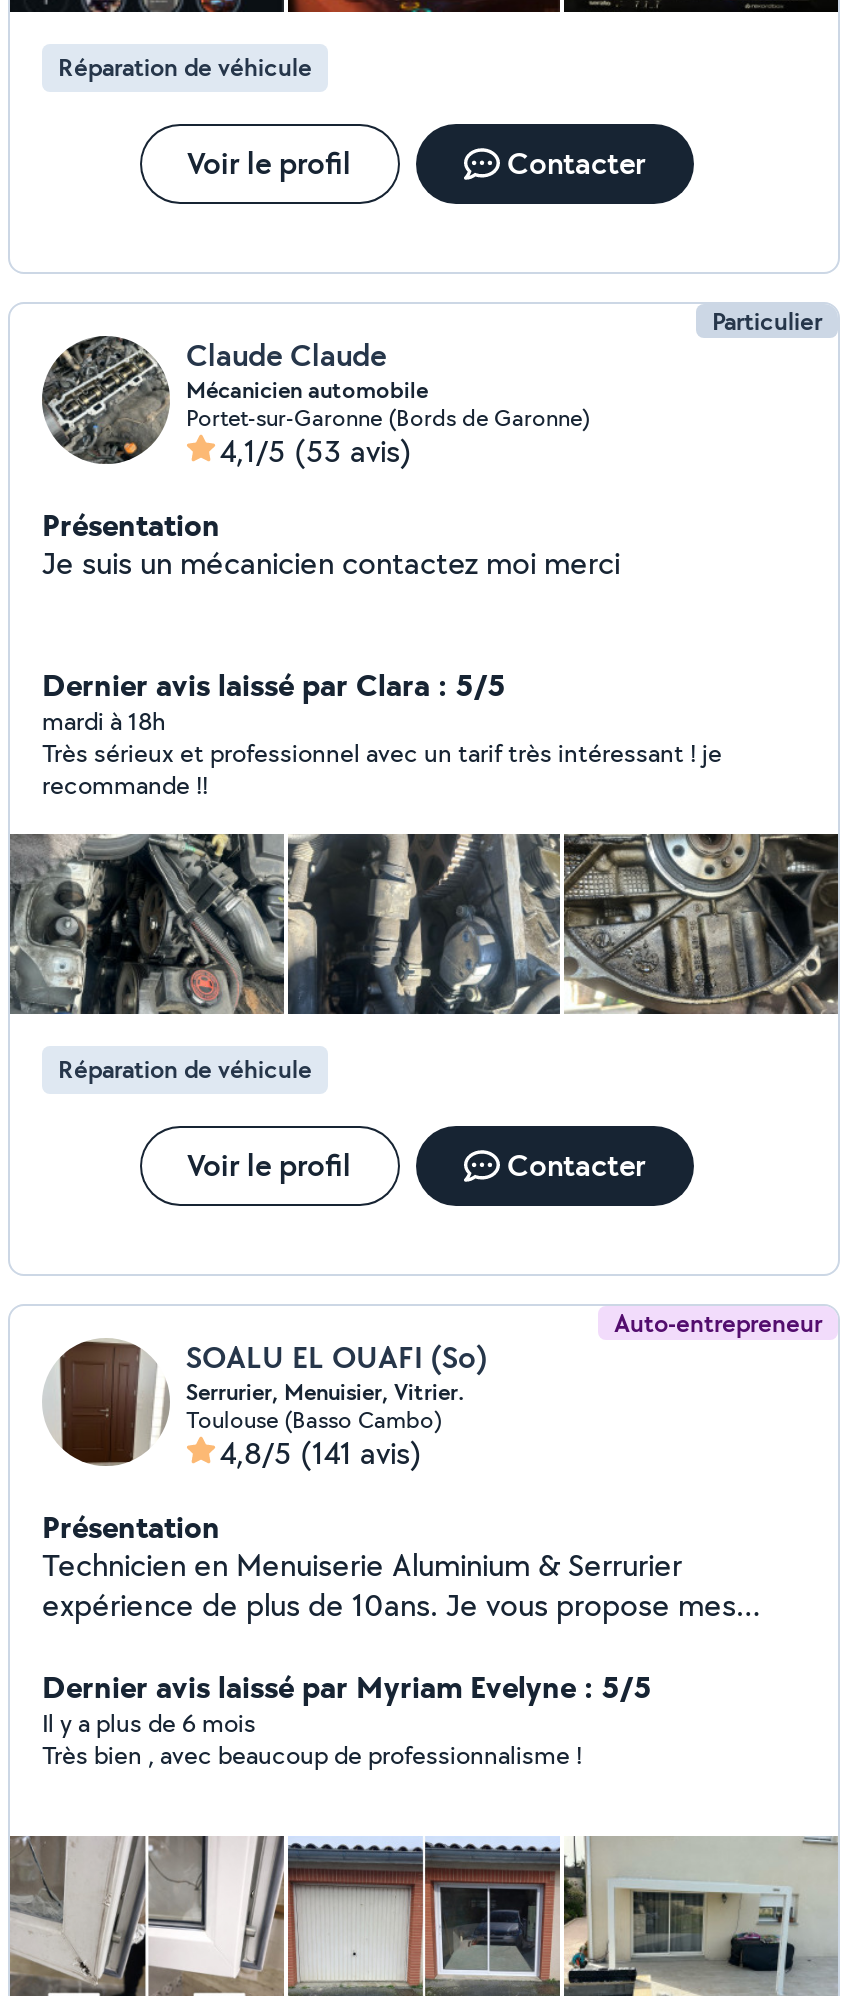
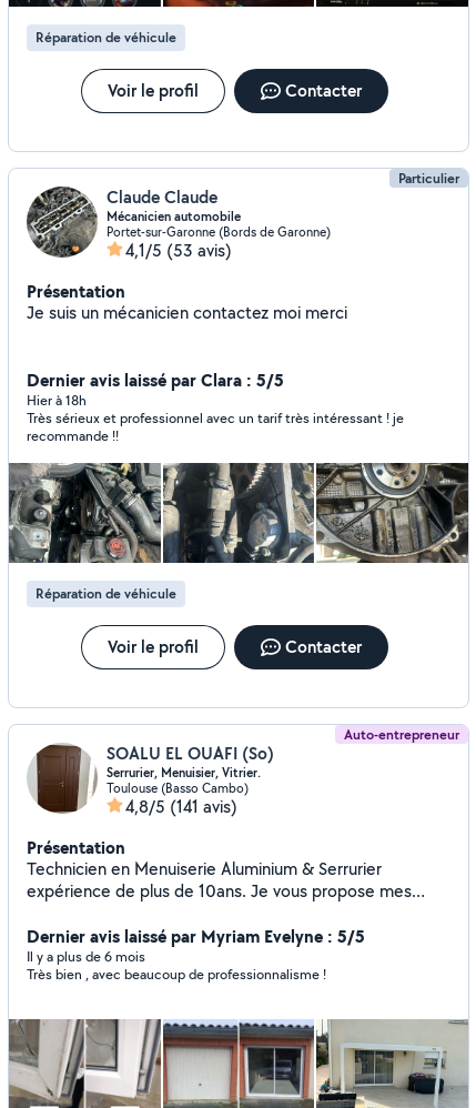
[42,704,166,738] mardi à 18h -> [27,391,87,410] Hier à 18h

